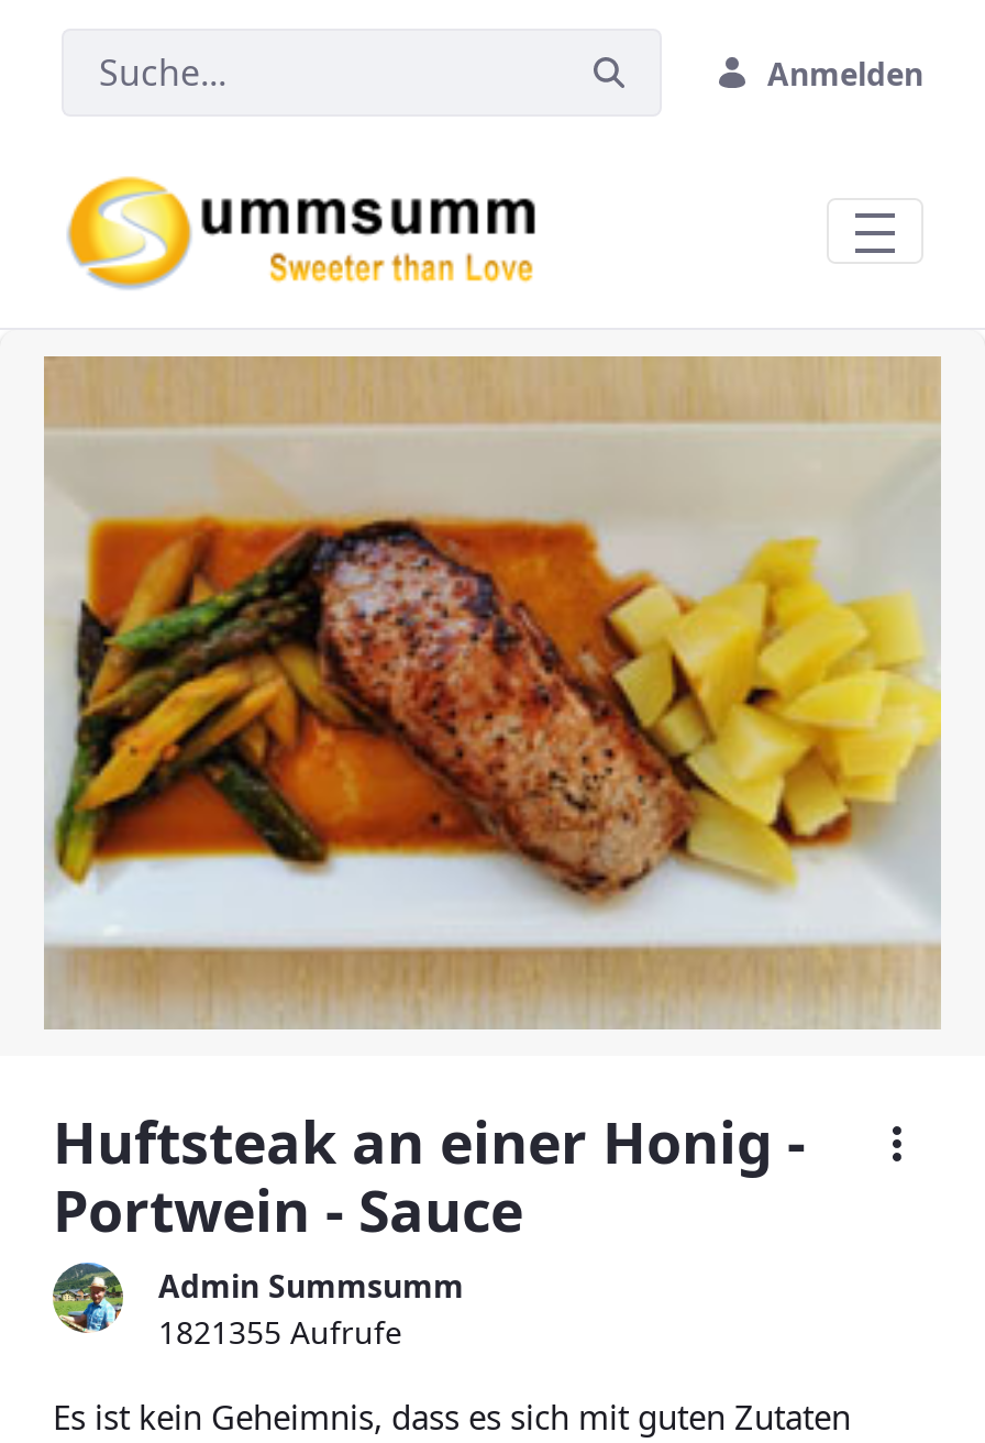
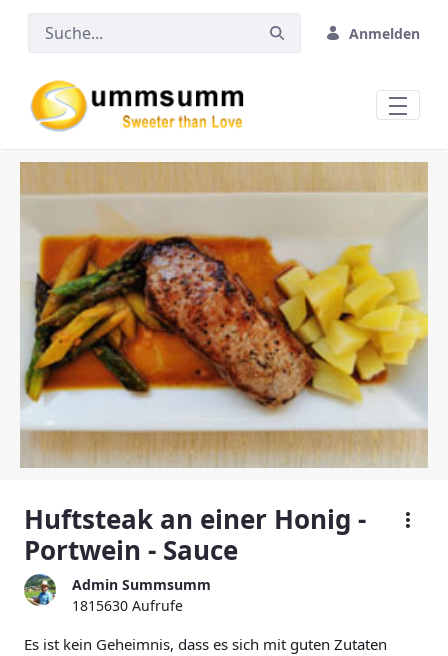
[158,1311,402,1353] 1821355 Aufrufe -> [72,596,183,615] 1815630 Aufrufe

